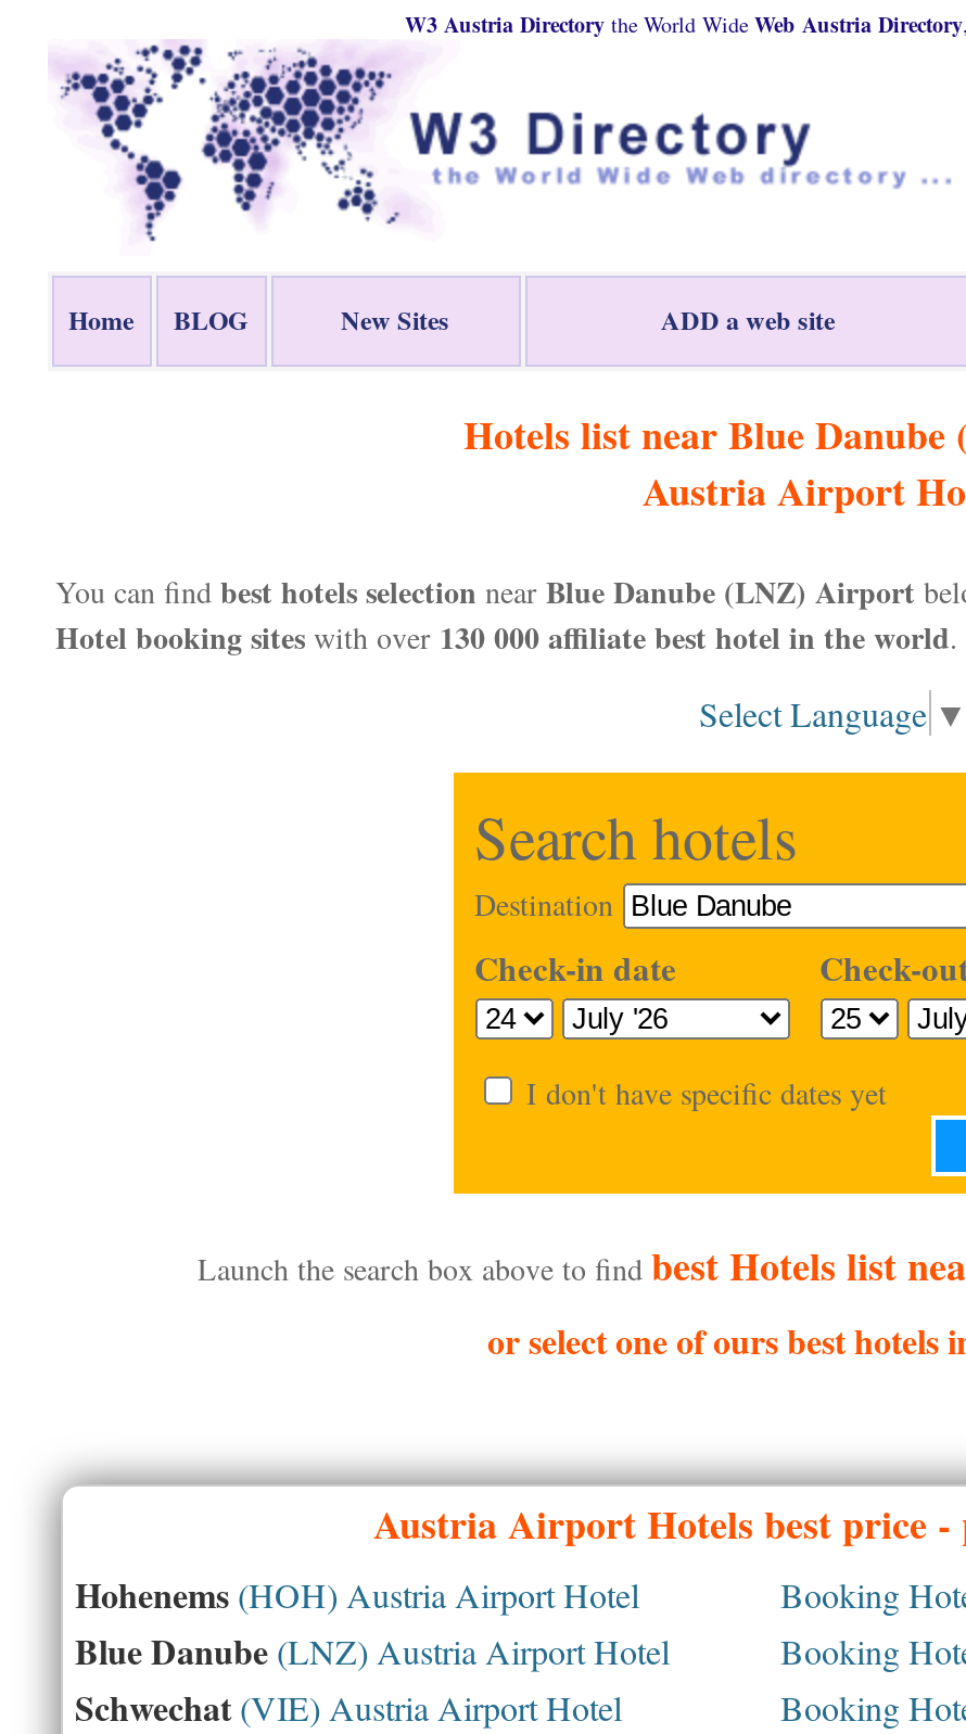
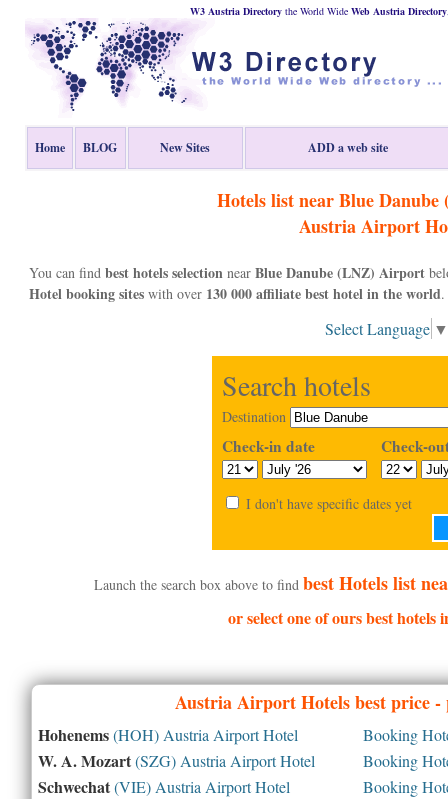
[75,1625,670,1675] Blue Danube (LNZ) Austria Airport Hotel -> [37,749,314,772] W. A. Mozart (SZG) Austria Airport Hotel

